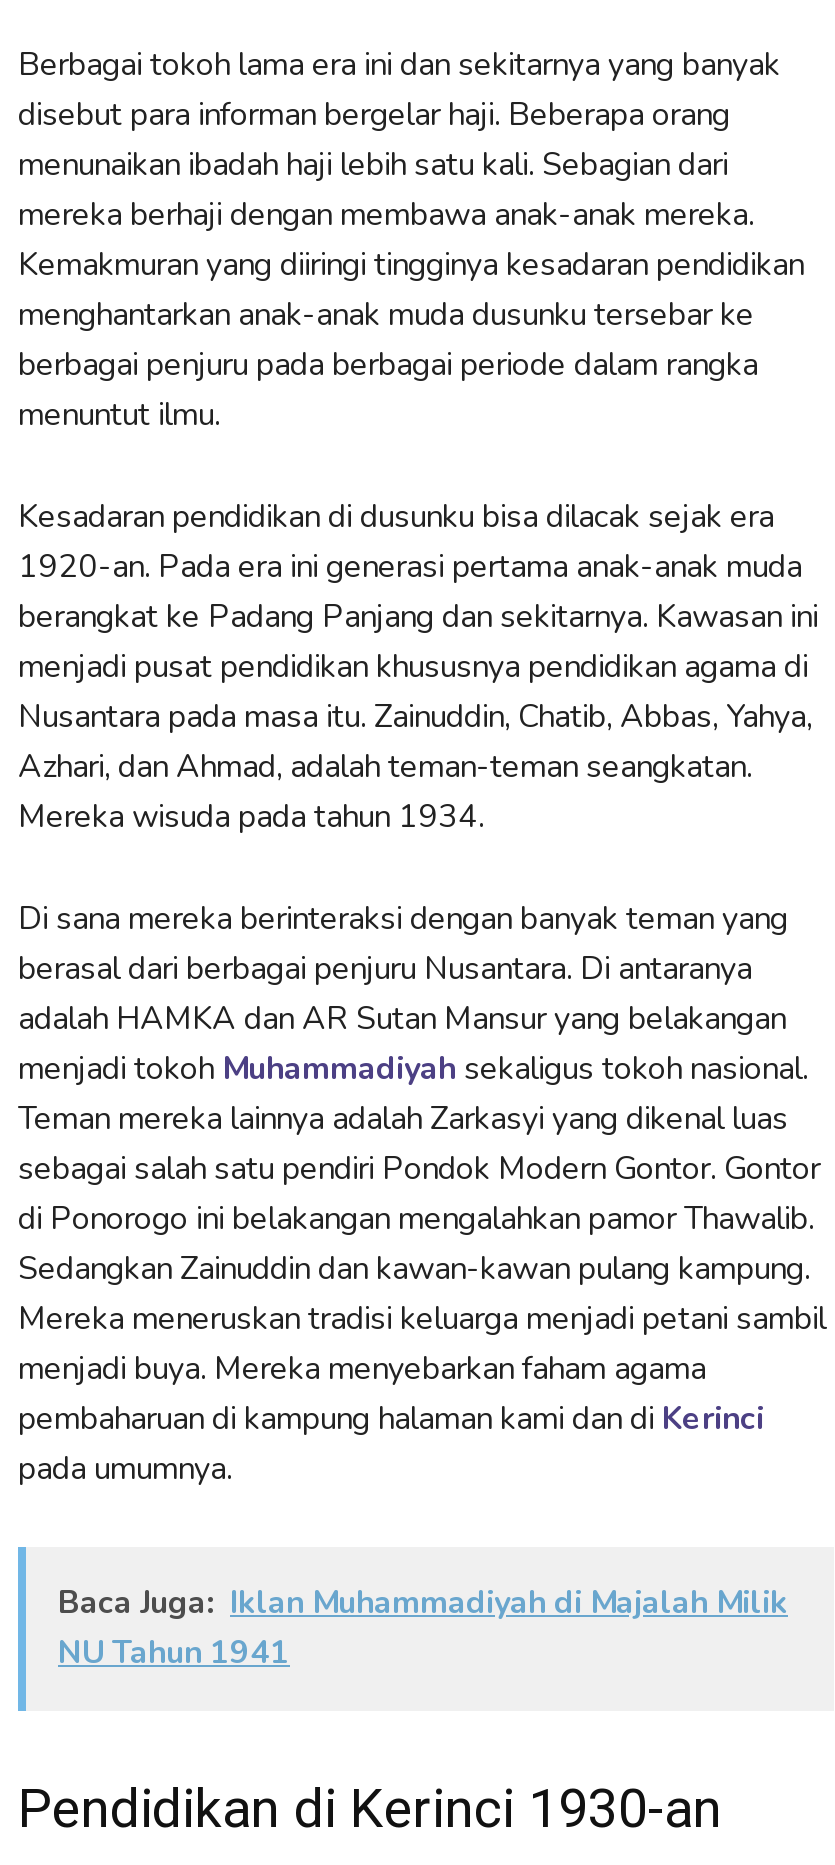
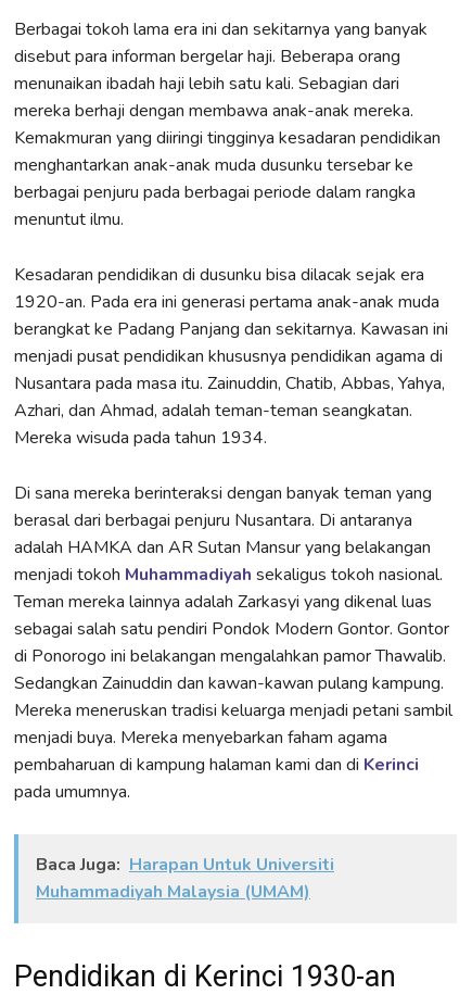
[58,1581,788,1675] Baca Juga: Iklan Muhammadiyah di Majalah Milik | NU Tahun 1941 -> [36,853,334,904] Baca Juga: Harapan Untuk Universiti | Muhammadiyah Malaysia (UMAM)

